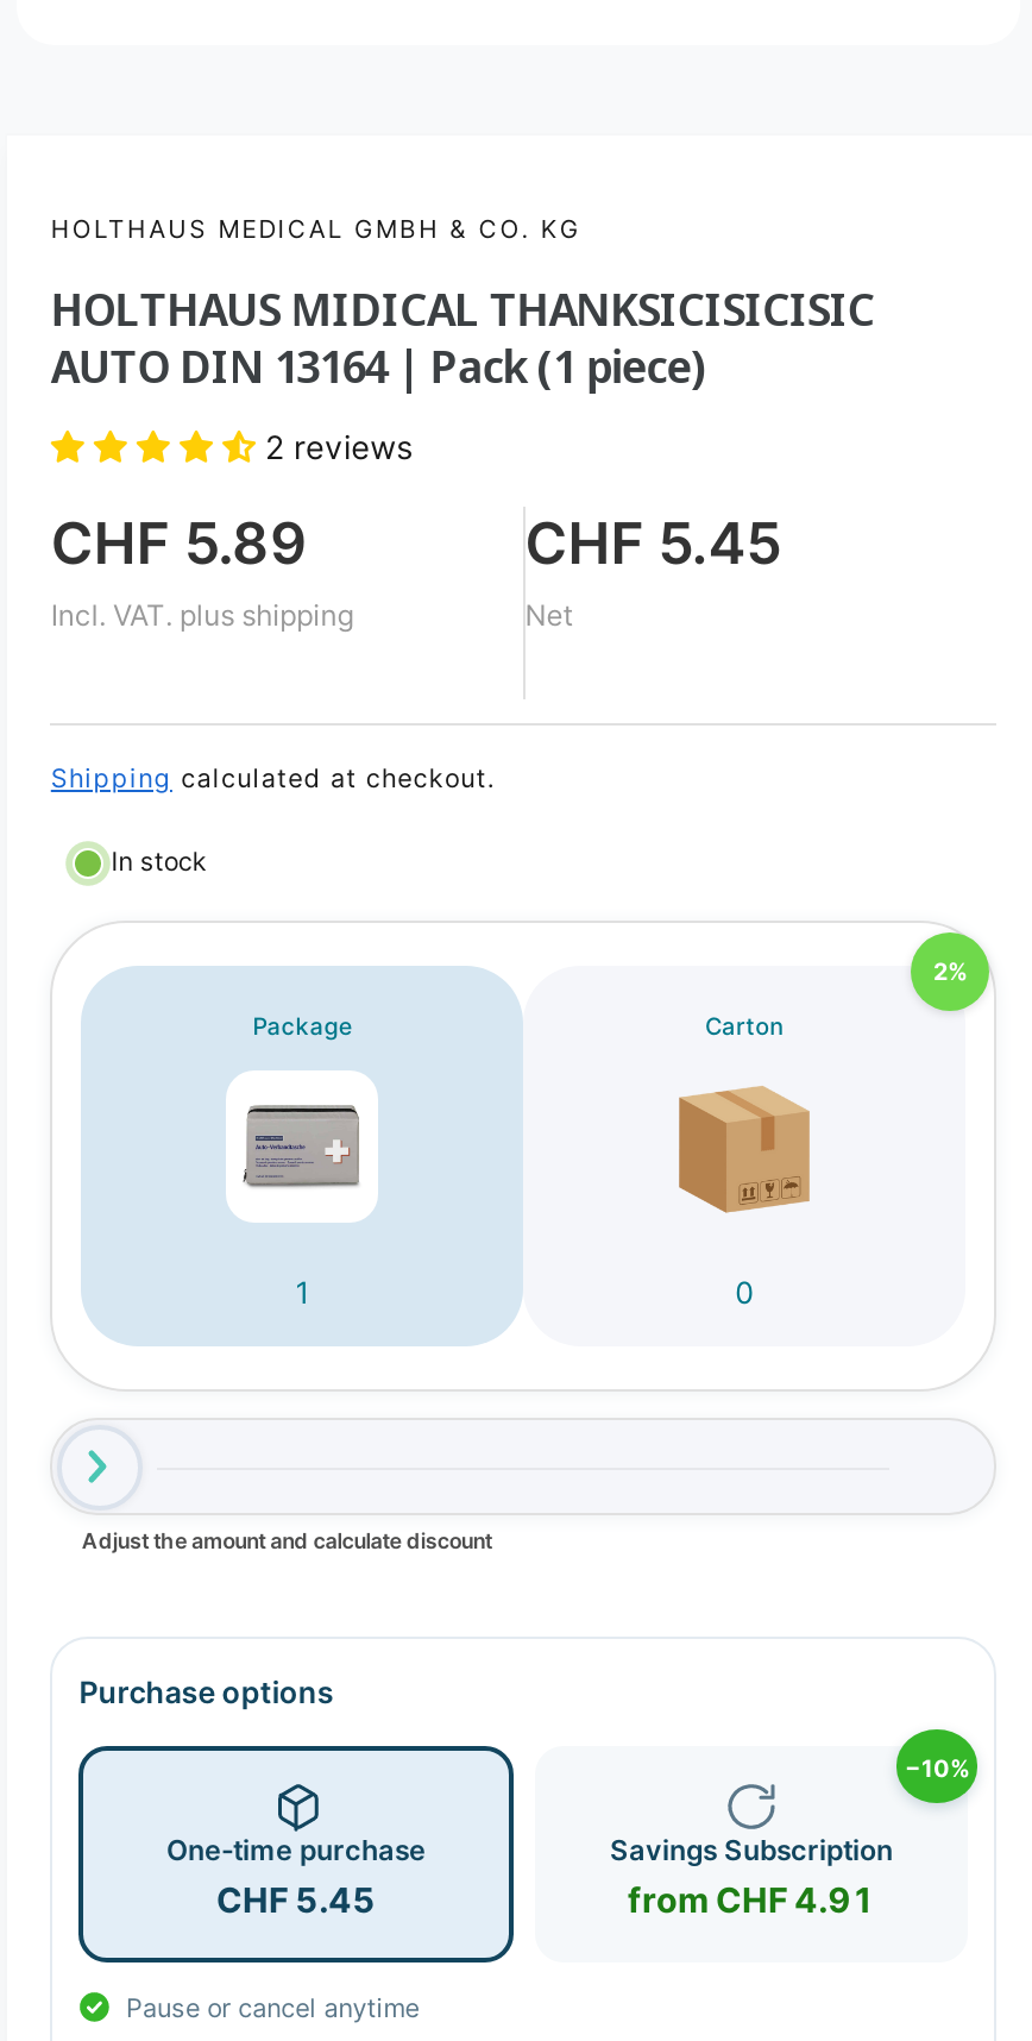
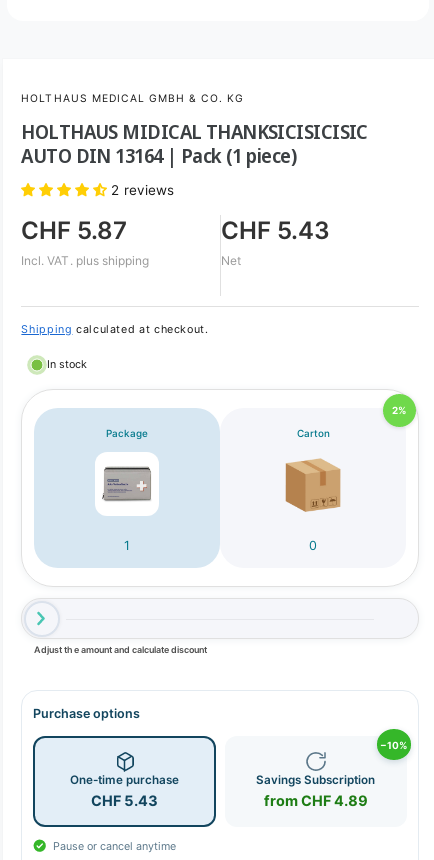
[51,510,308,579] CHF 5.89 -> [21,216,127,245] CHF 5.87
[525,510,782,579] CHF 5.45 -> [221,216,330,245] CHF 5.43
[216,1880,375,1920] CHF 5.45 -> [91,792,158,809] CHF 5.43
[628,1880,875,1920] from CHF 4.91 -> [264,792,368,809] from CHF 4.89

